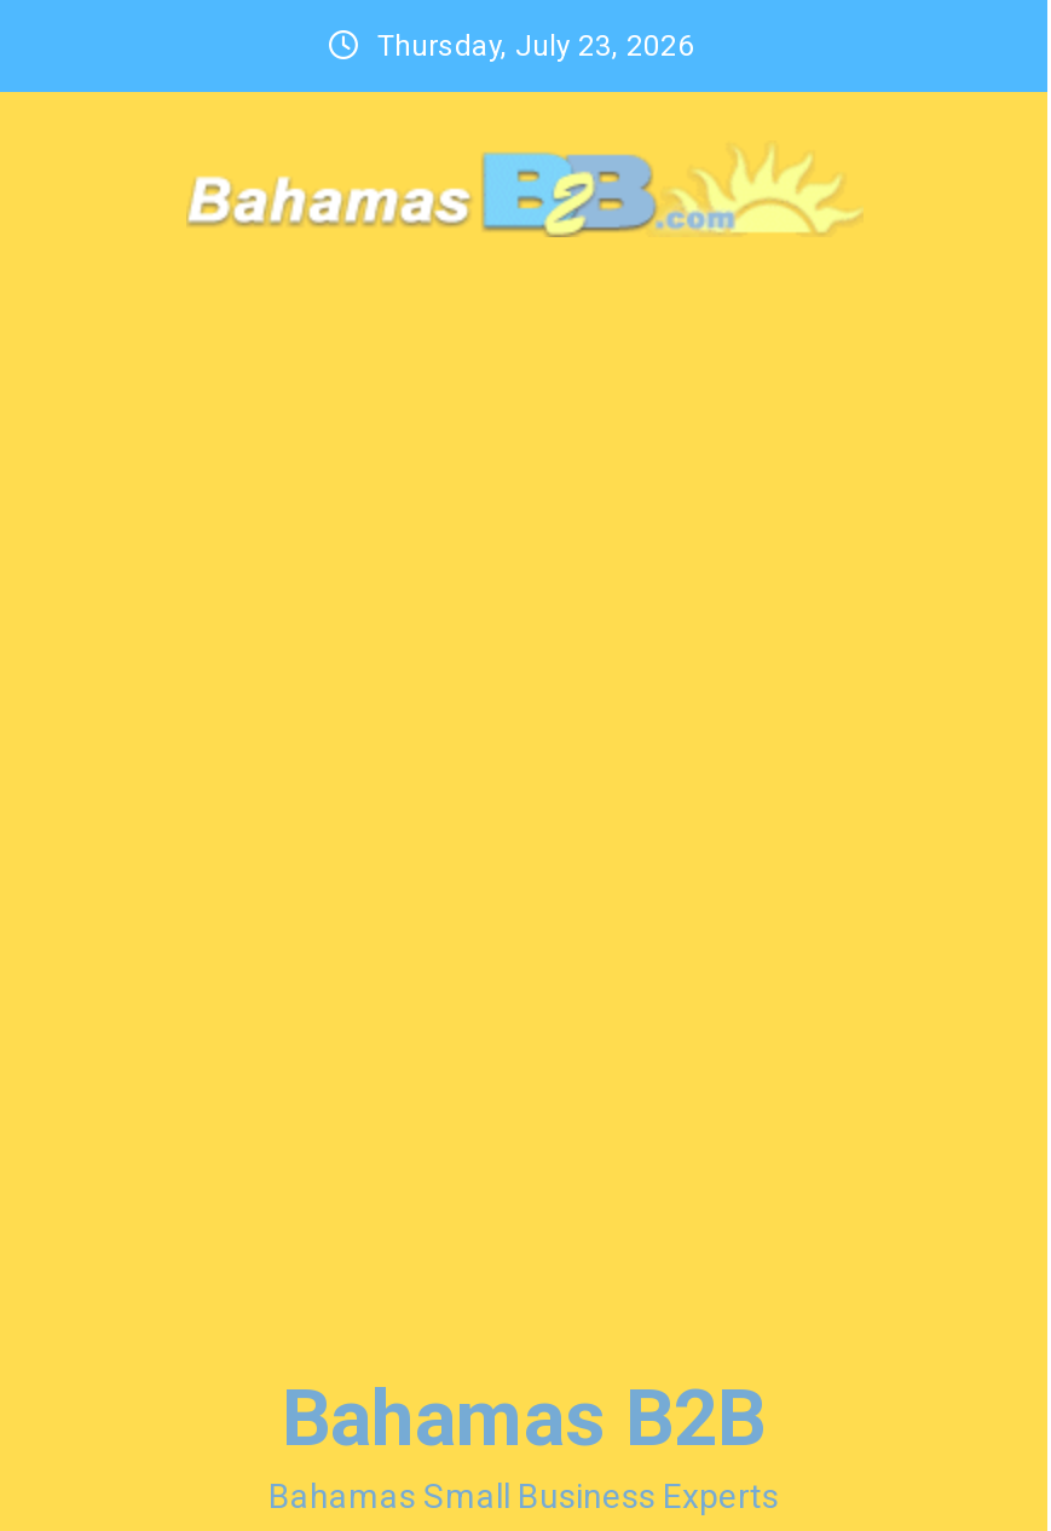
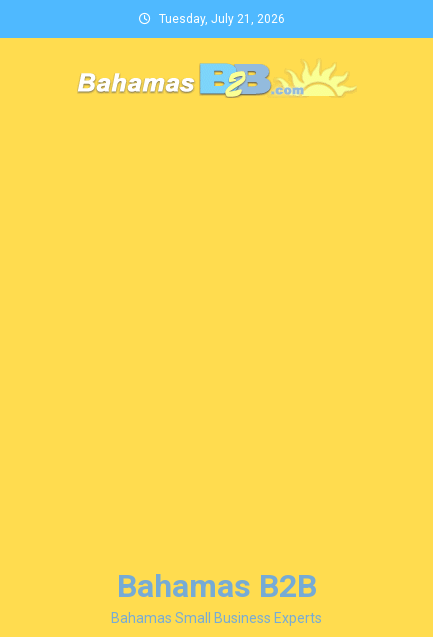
[377,29,694,63] Thursday, July 23, 2026 -> [158,12,284,26] Tuesday, July 21, 2026

